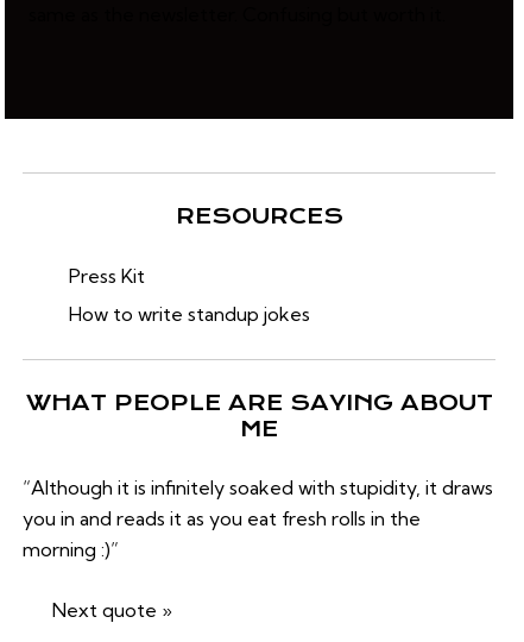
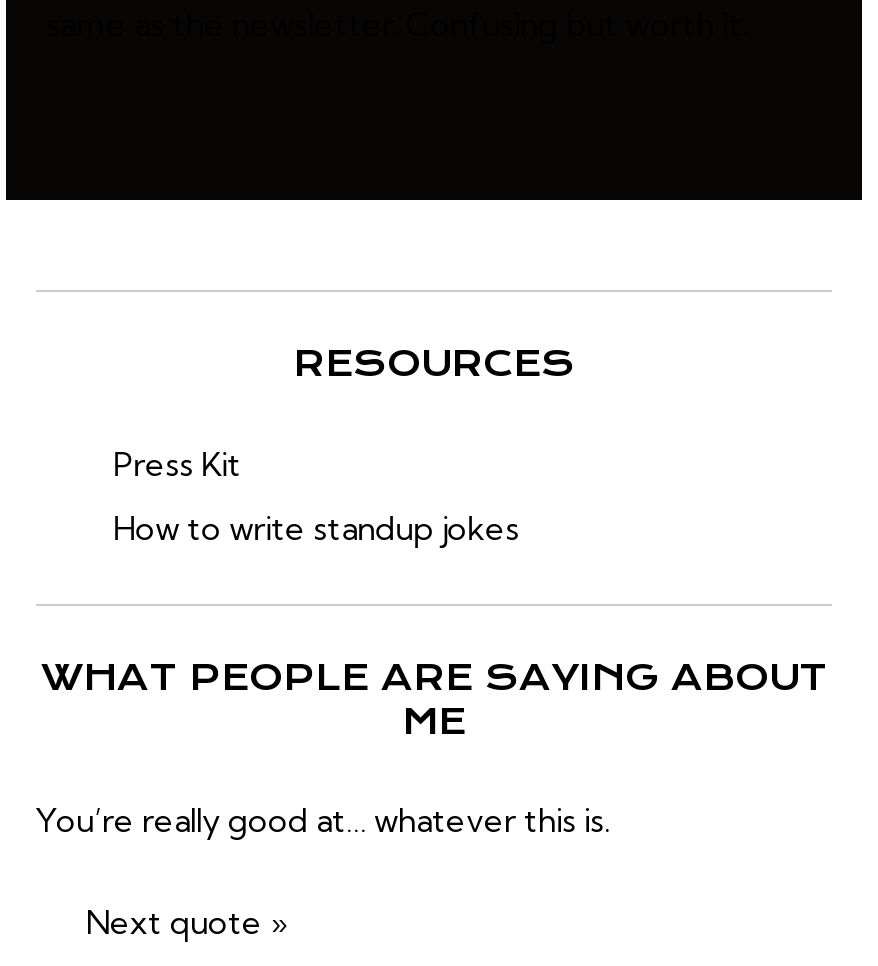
[23,476,493,561] “Although it is infinitely soaked with stupidity, it draws | you in and reads it as you eat fresh rolls in the | morning :)” -> [36,800,610,840] You’re really good at… whatever this is.

